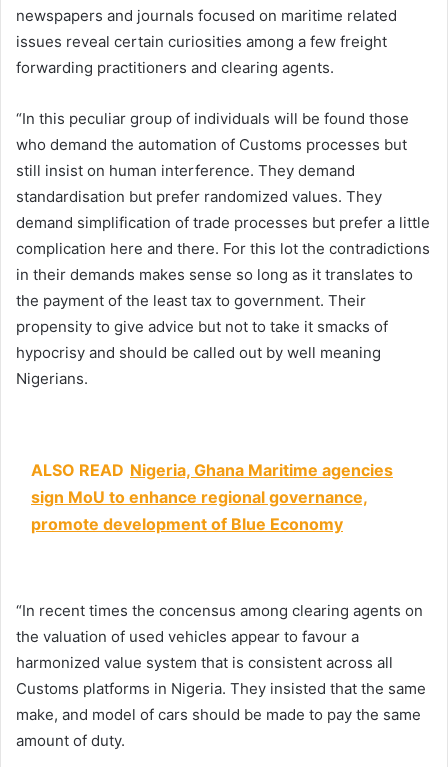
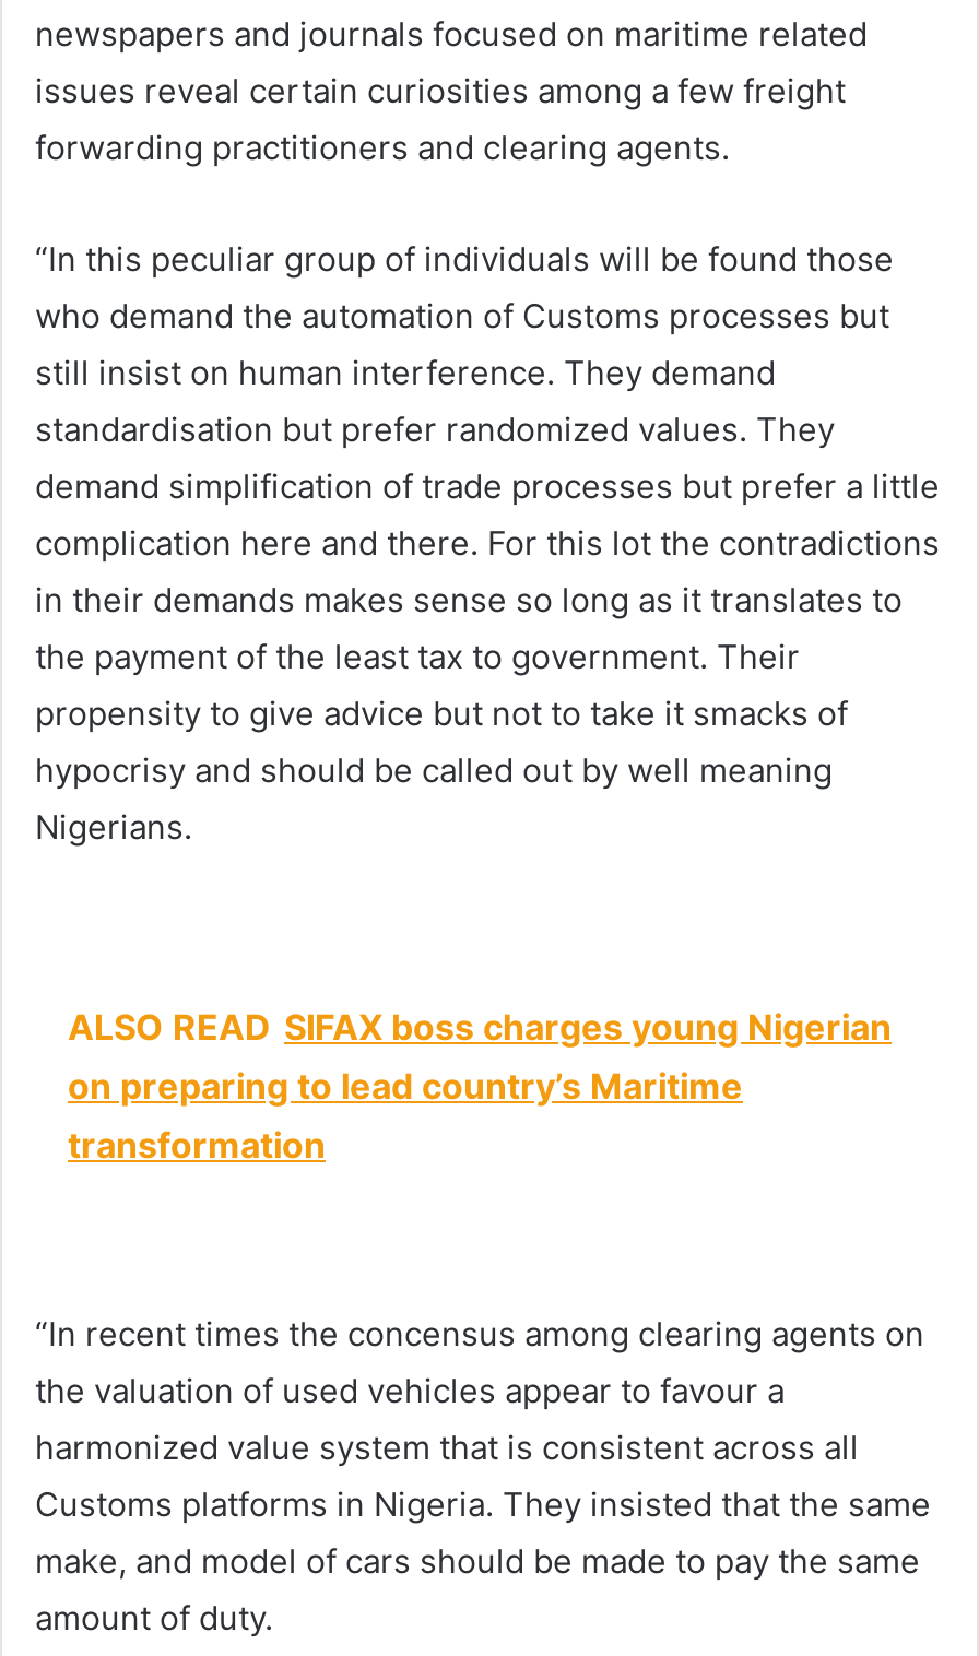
[31,460,393,534] ALSO READ Nigeria, Ghana Maritime agencies | sign MoU to enhance regional governance, | promote development of Blue Economy -> [68,1004,892,1166] ALSO READ SIFAX boss charges young Nigerian | on preparing to lead country’s Maritime | transformation

